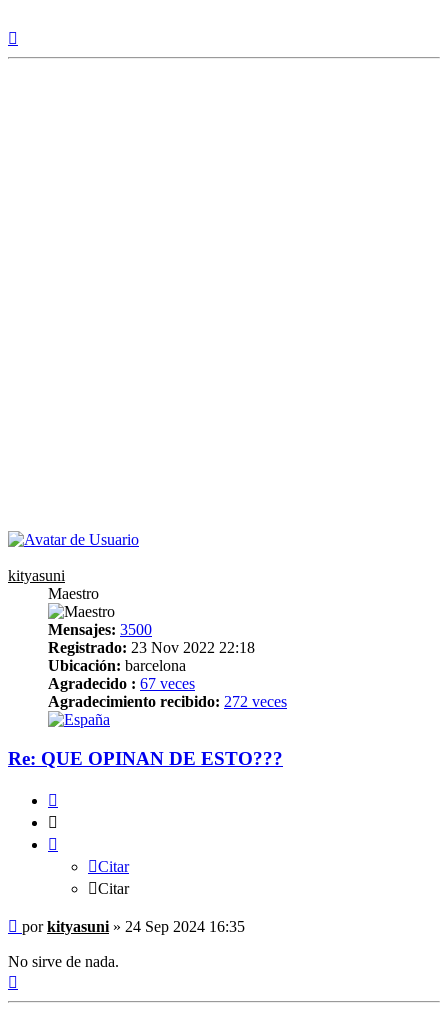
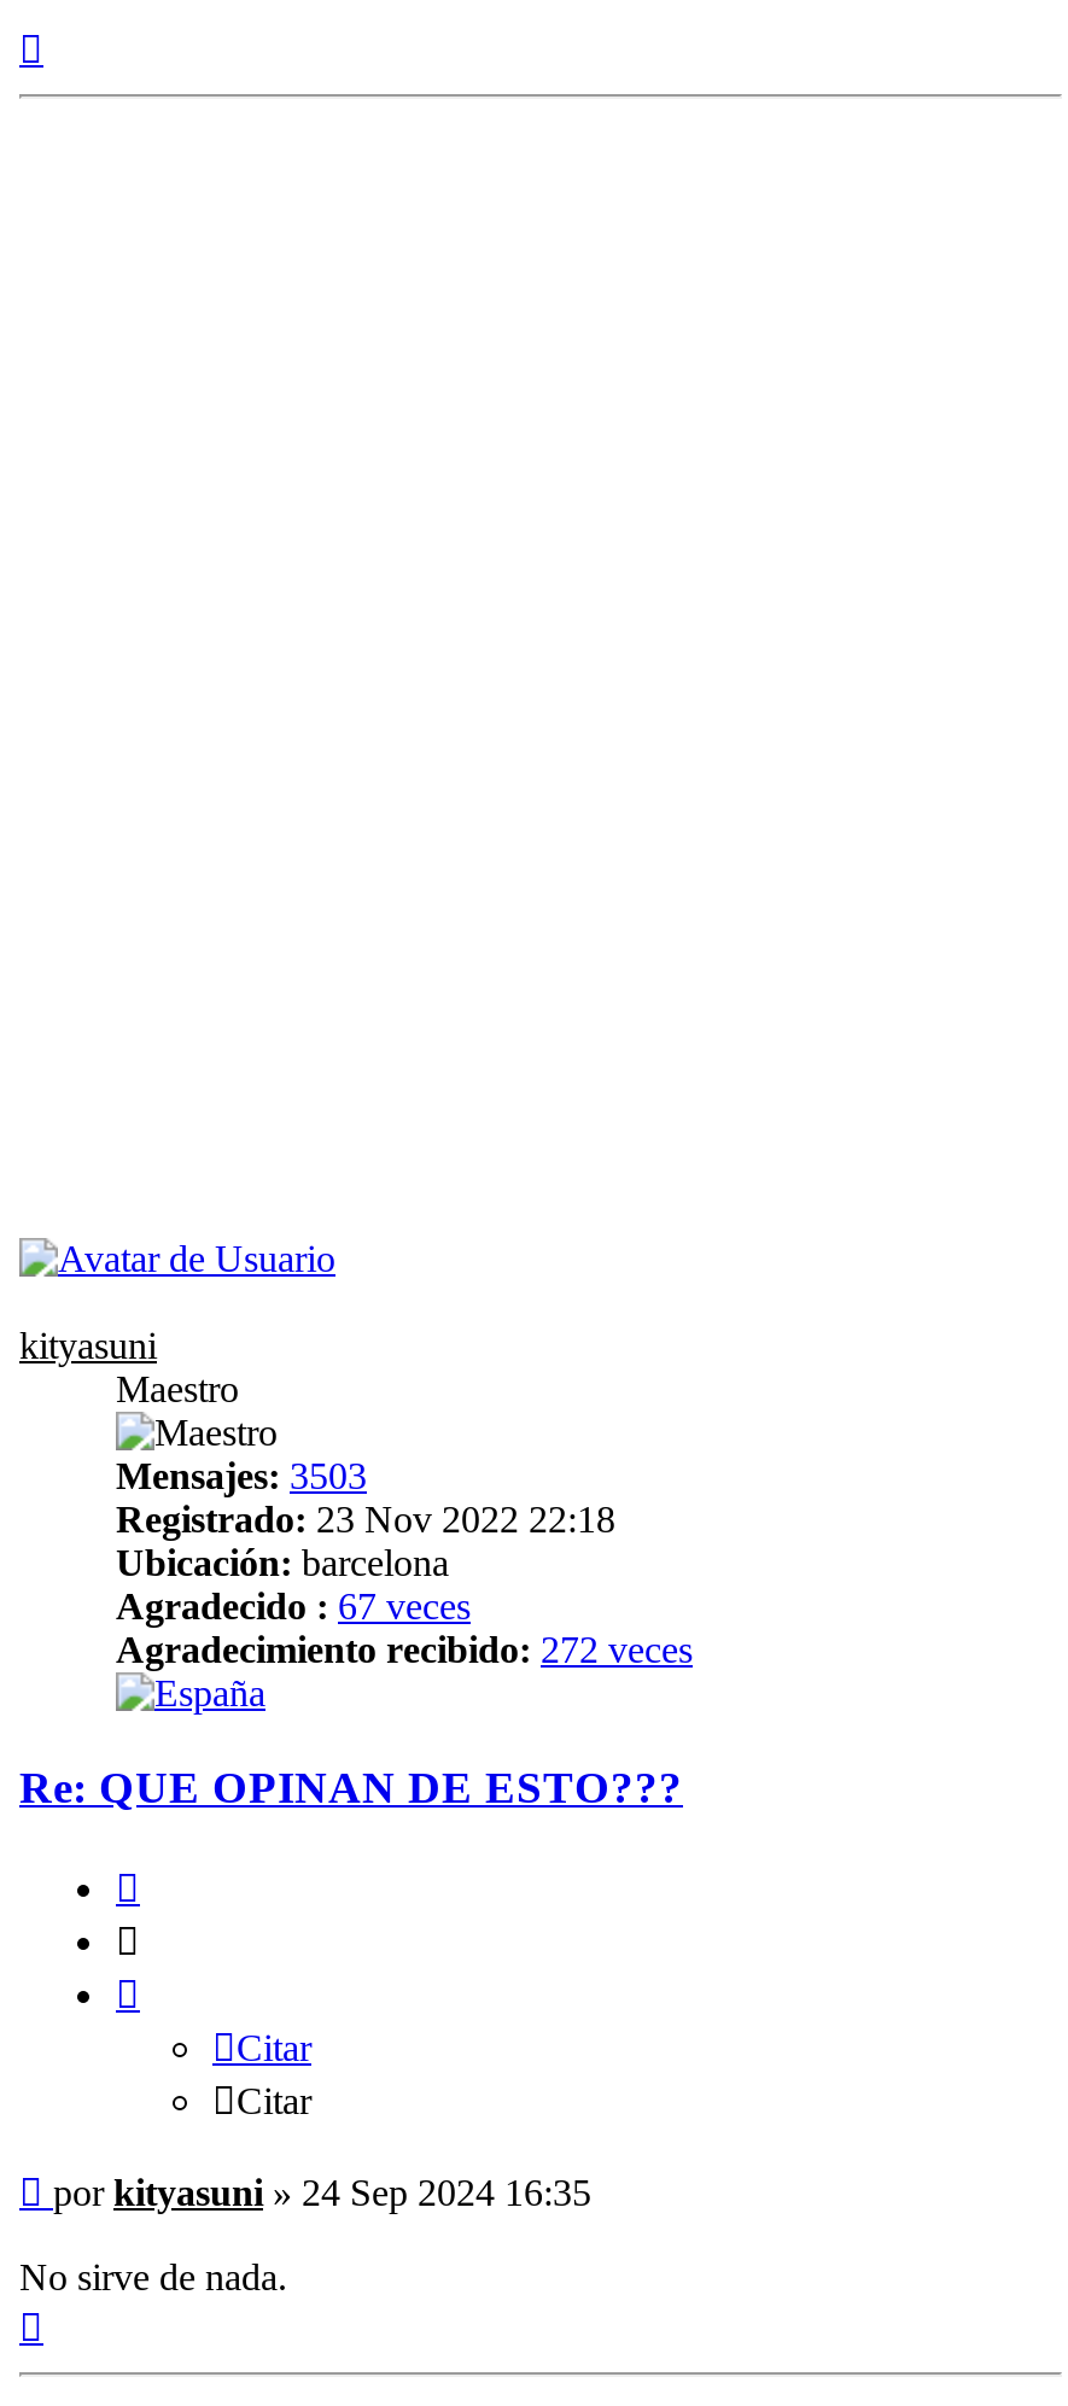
[48,621,152,638] Mensajes: 3500 -> [116,1455,367,1496] Mensajes: 3503

